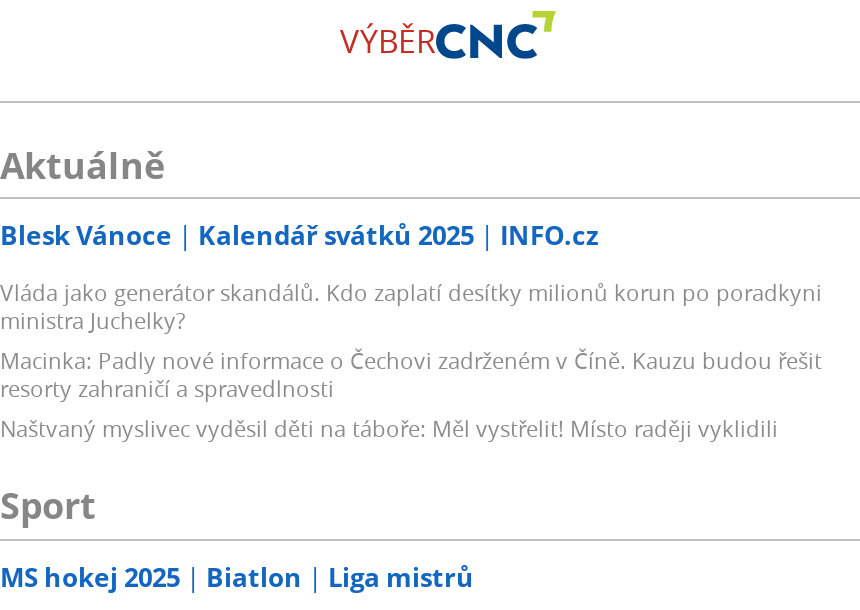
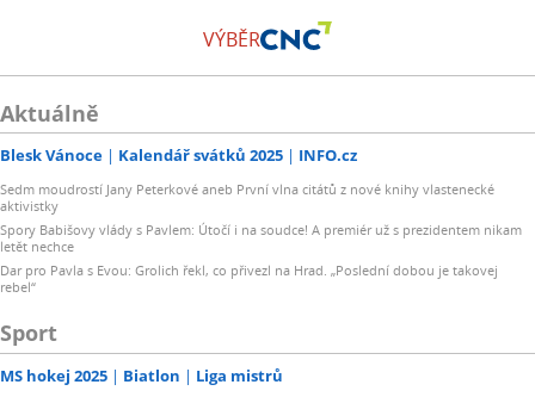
[0,278,822,444] Vláda jako generátor skandálů. Kdo zaplatí desítky milionů korun po poradkyni | ministra Juchelky? | Macinka: Padly nové informace o Čechovi zadrženém v Číně. Kauzu budou řešit | resorty zahraničí a spravedlnosti | Naštvaný myslivec vyděsil děti na táboře: Měl vystřelit! Místo raději vyklidili -> [0,180,522,296] Sedm moudrostí Jany Peterkové aneb První vlna citátů z nové knihy vlastenecké | aktivistky | Spory Babišovy vlády s Pavlem: Útočí i na soudce! A premiér už s prezidentem nikam | letět nechce | Dar pro Pavla s Evou: Grolich řekl, co přivezl na Hrad. „Poslední dobou je takovej | rebel“

